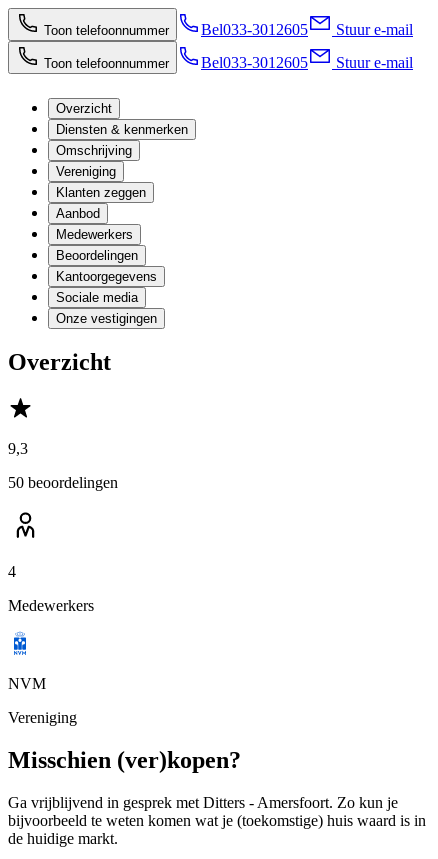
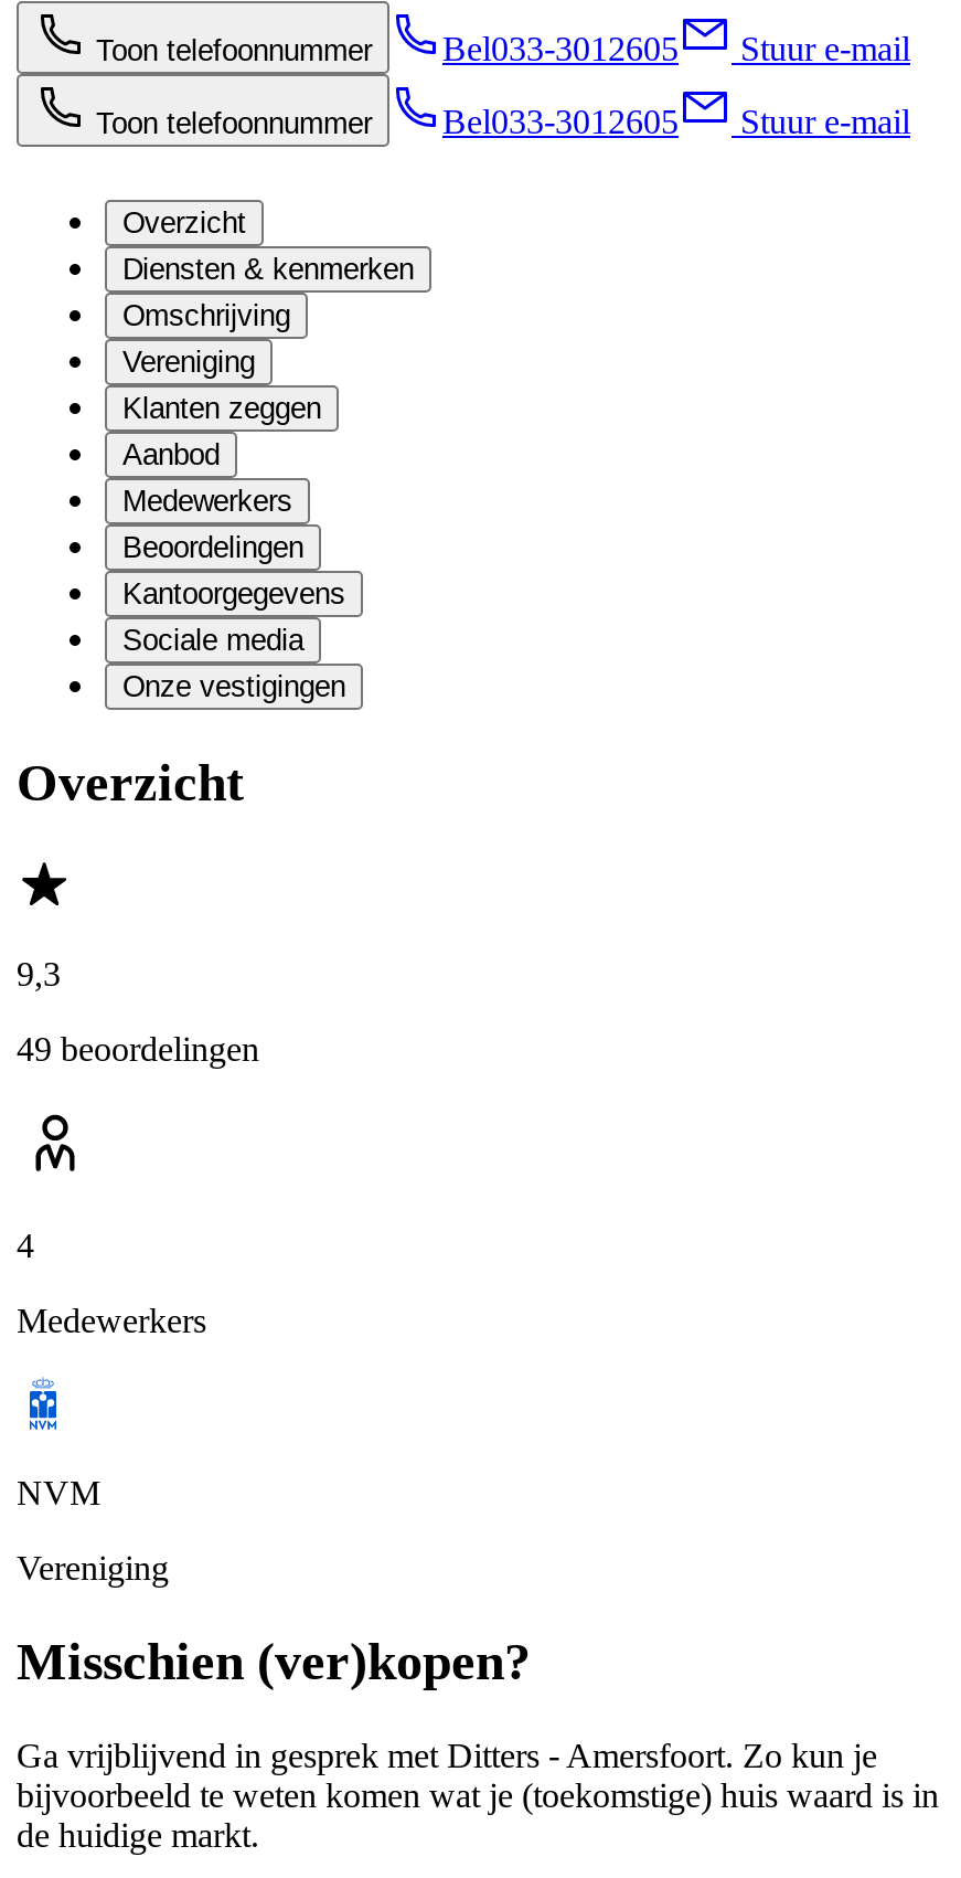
[8,474,118,491] 50 beoordelingen -> [17,1031,259,1068] 49 beoordelingen

